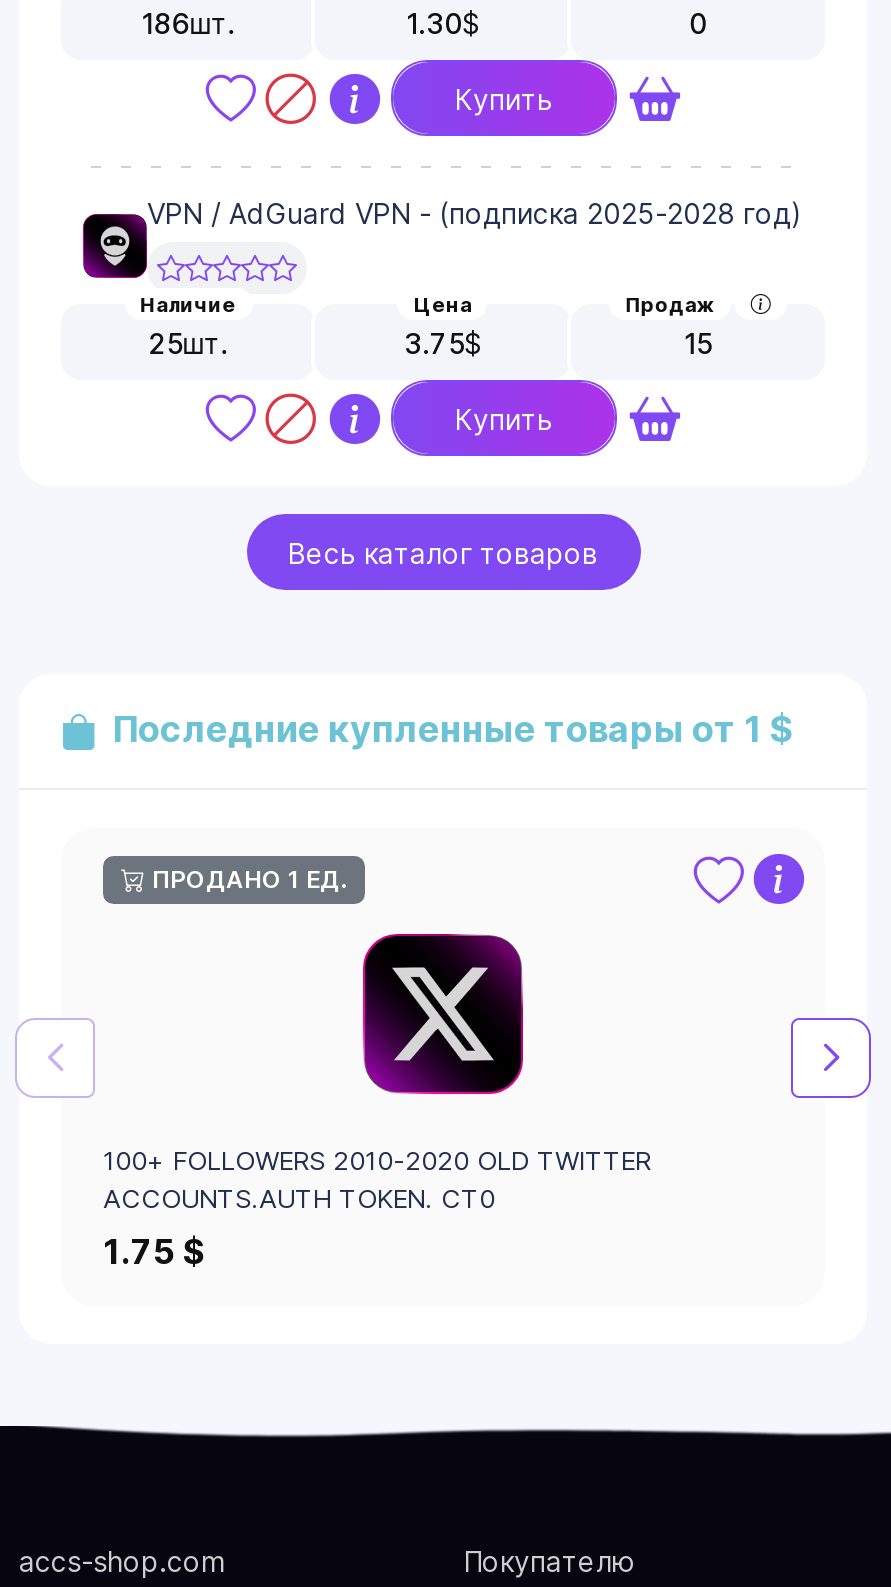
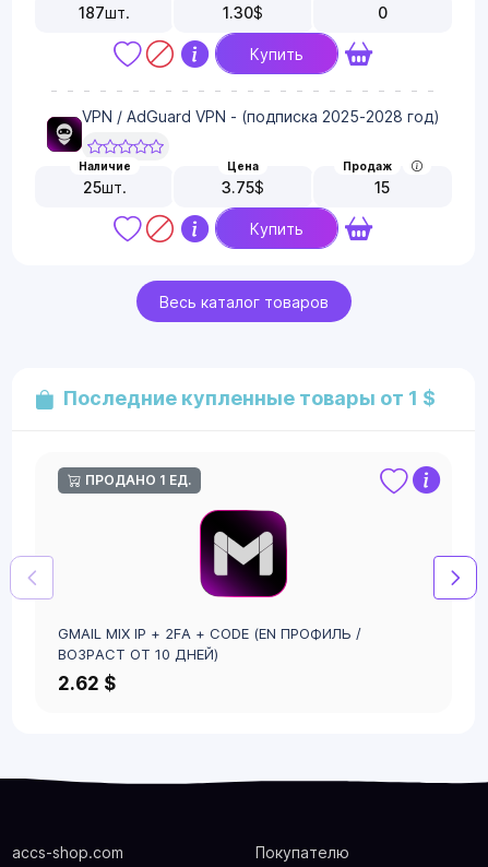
[141,5,235,39] 186шт. -> [79,3,130,22] 187шт.
[389,966,497,1062] [image] -> [213,528,274,579] [image]
[103,1144,651,1272] 100+ FOLLOWERS 2010-2020 OLD TWITTER | ACCOUNTS.AUTH TOKEN. CT0 | 1.75 $ -> [58,624,361,694] GMAIL MIX IP + 2FA + CODE (EN ПРОФИЛЬ / | ВОЗРАСТ ОТ 10 ДНЕЙ) | 2.62 $

